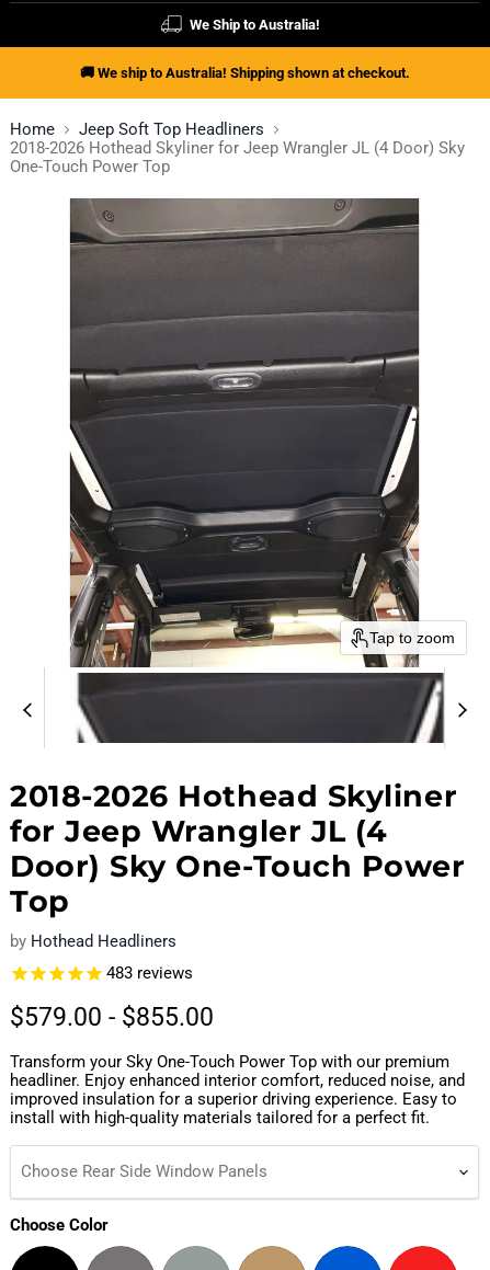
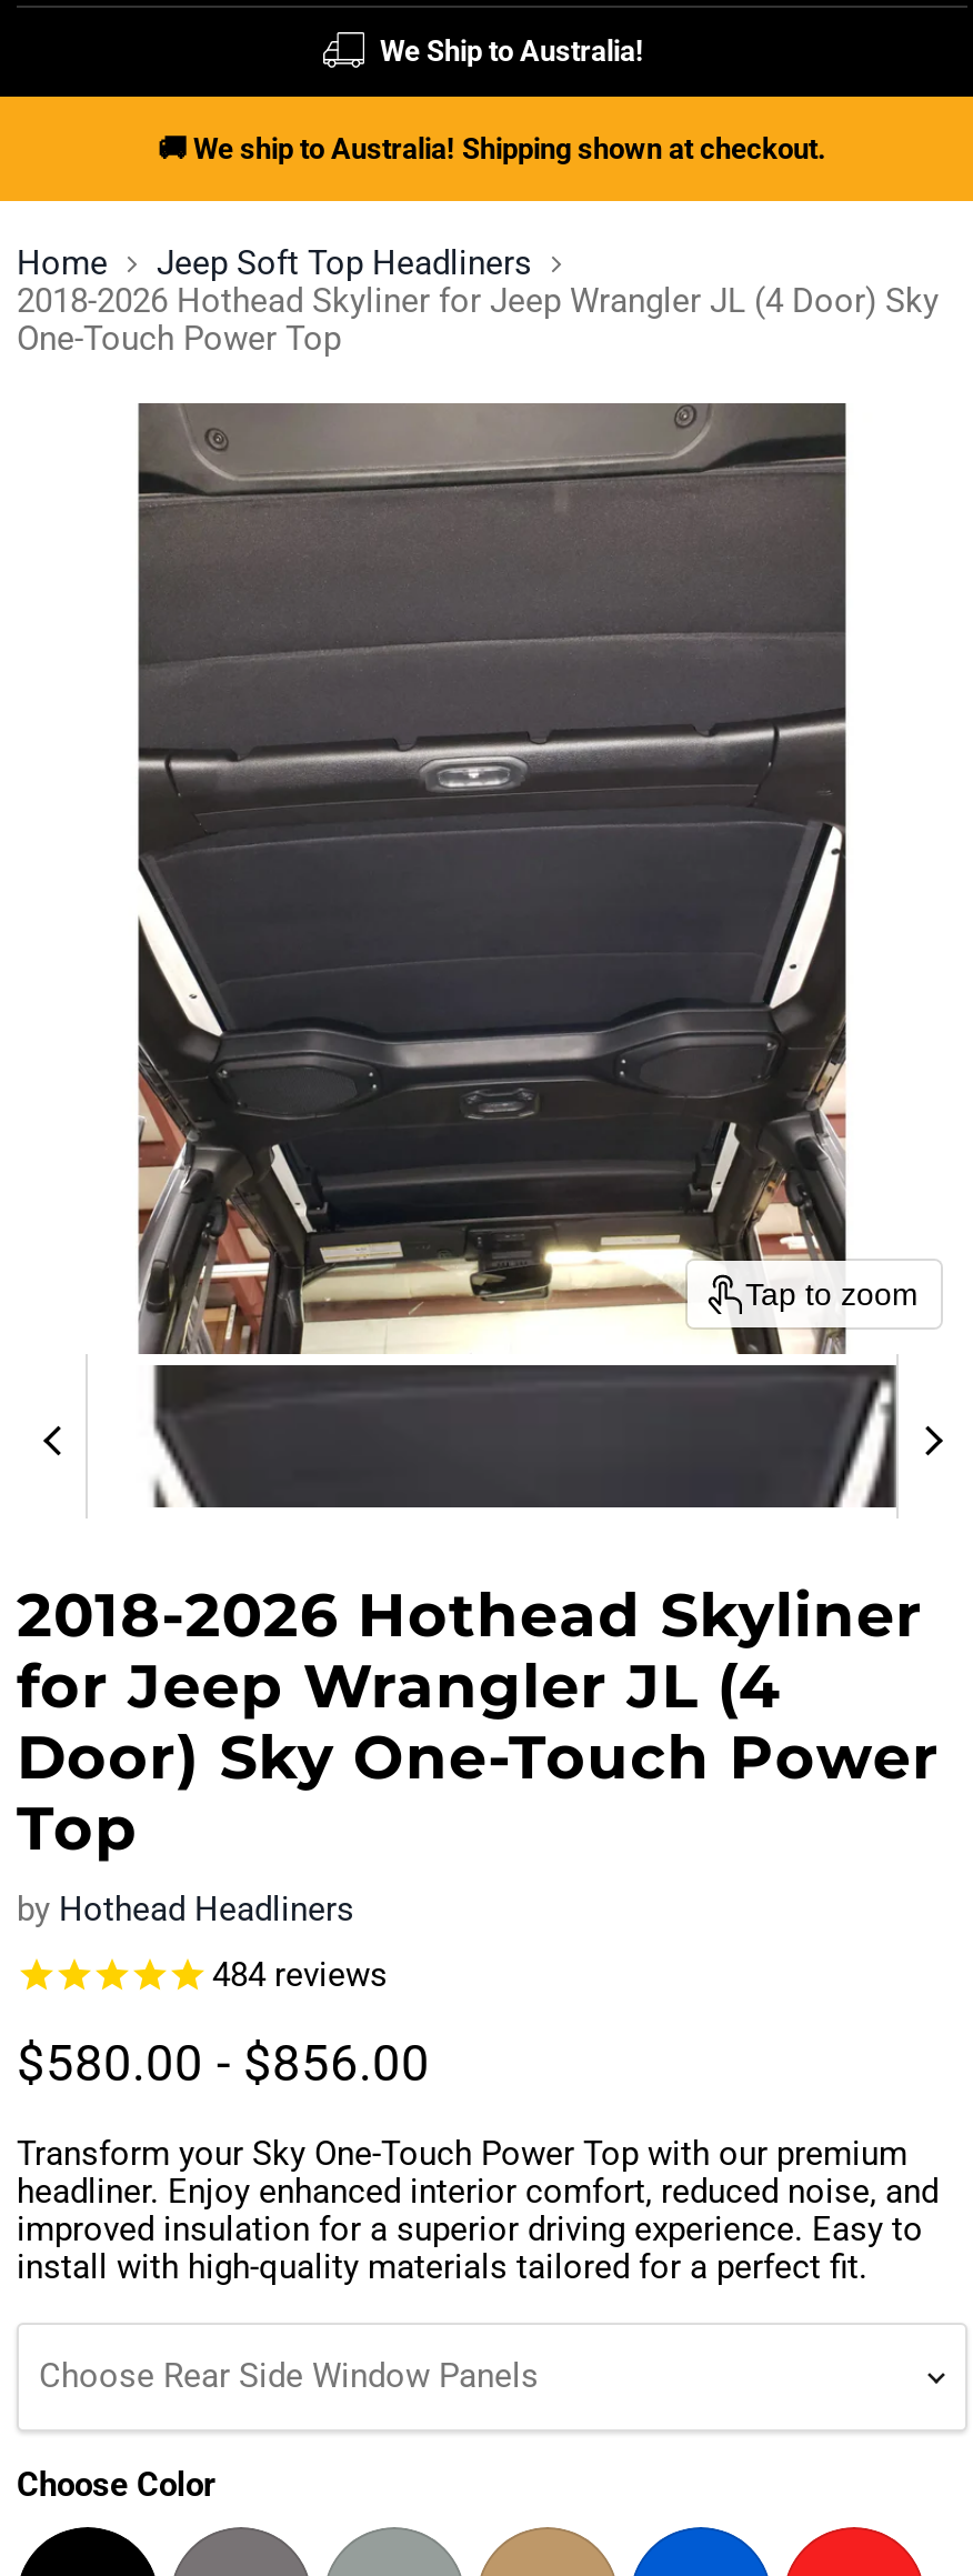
[106,964,193,984] 483 reviews -> [212,1955,388,1995] 484 reviews
[10,1003,214,1031] $579.00 - $855.00 -> [17,2034,430,2092] $580.00 - $856.00

